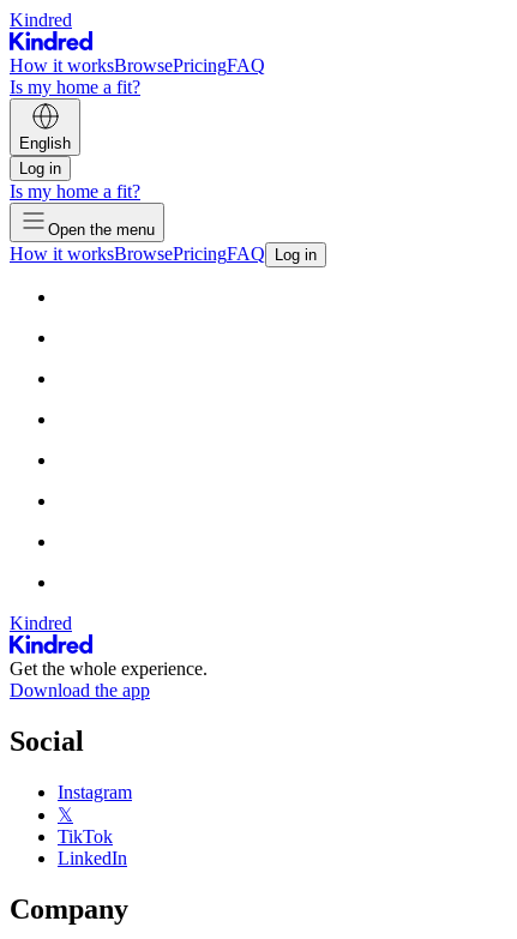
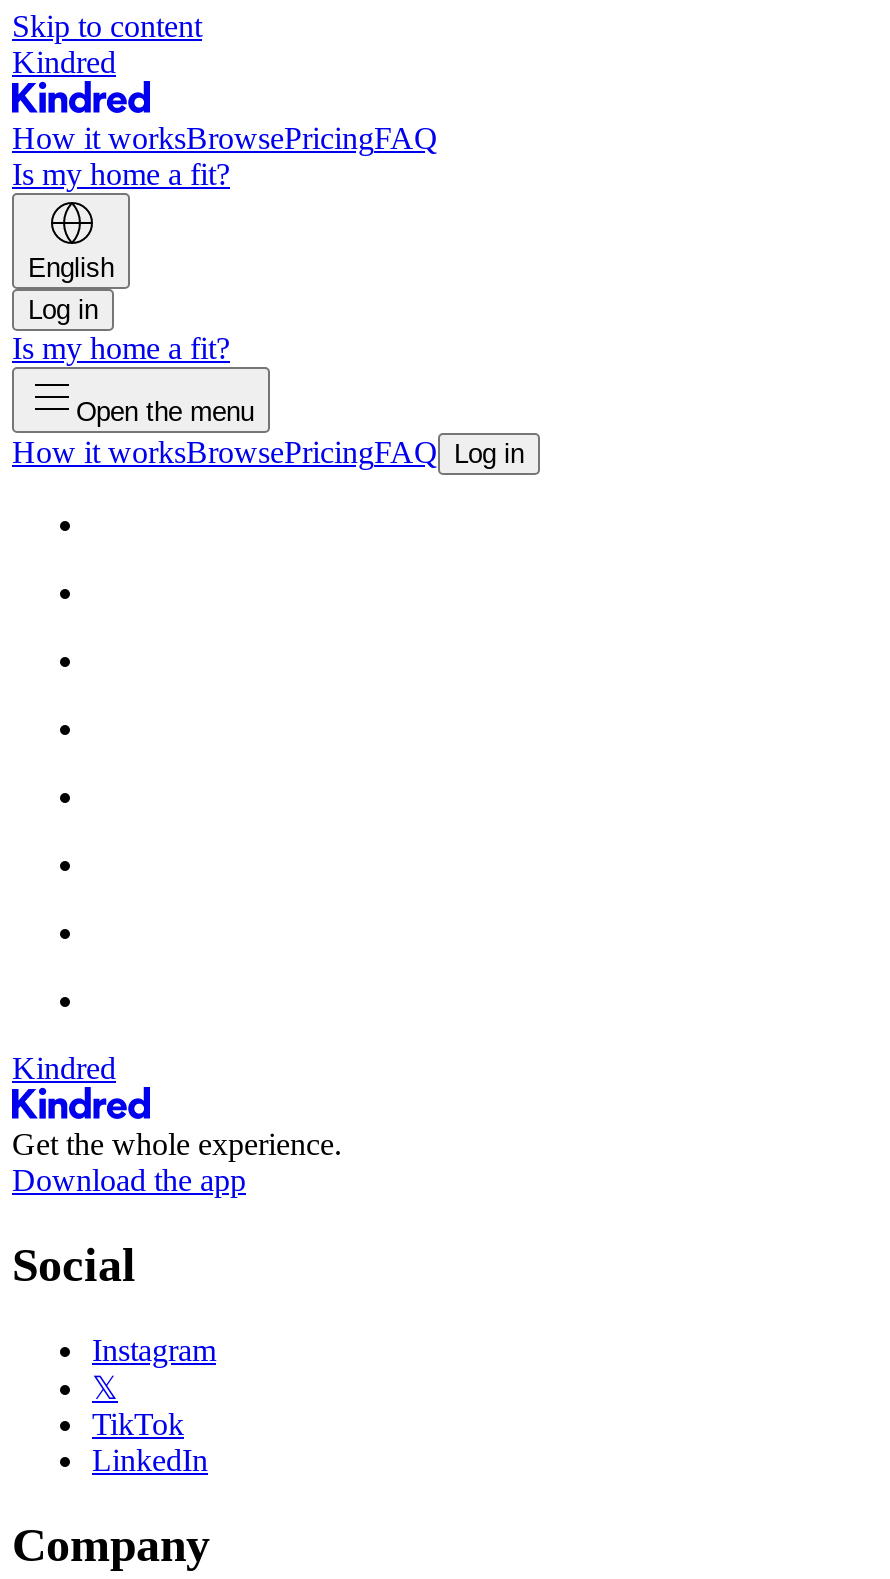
none -> [12,9,202,43] Skip to content

